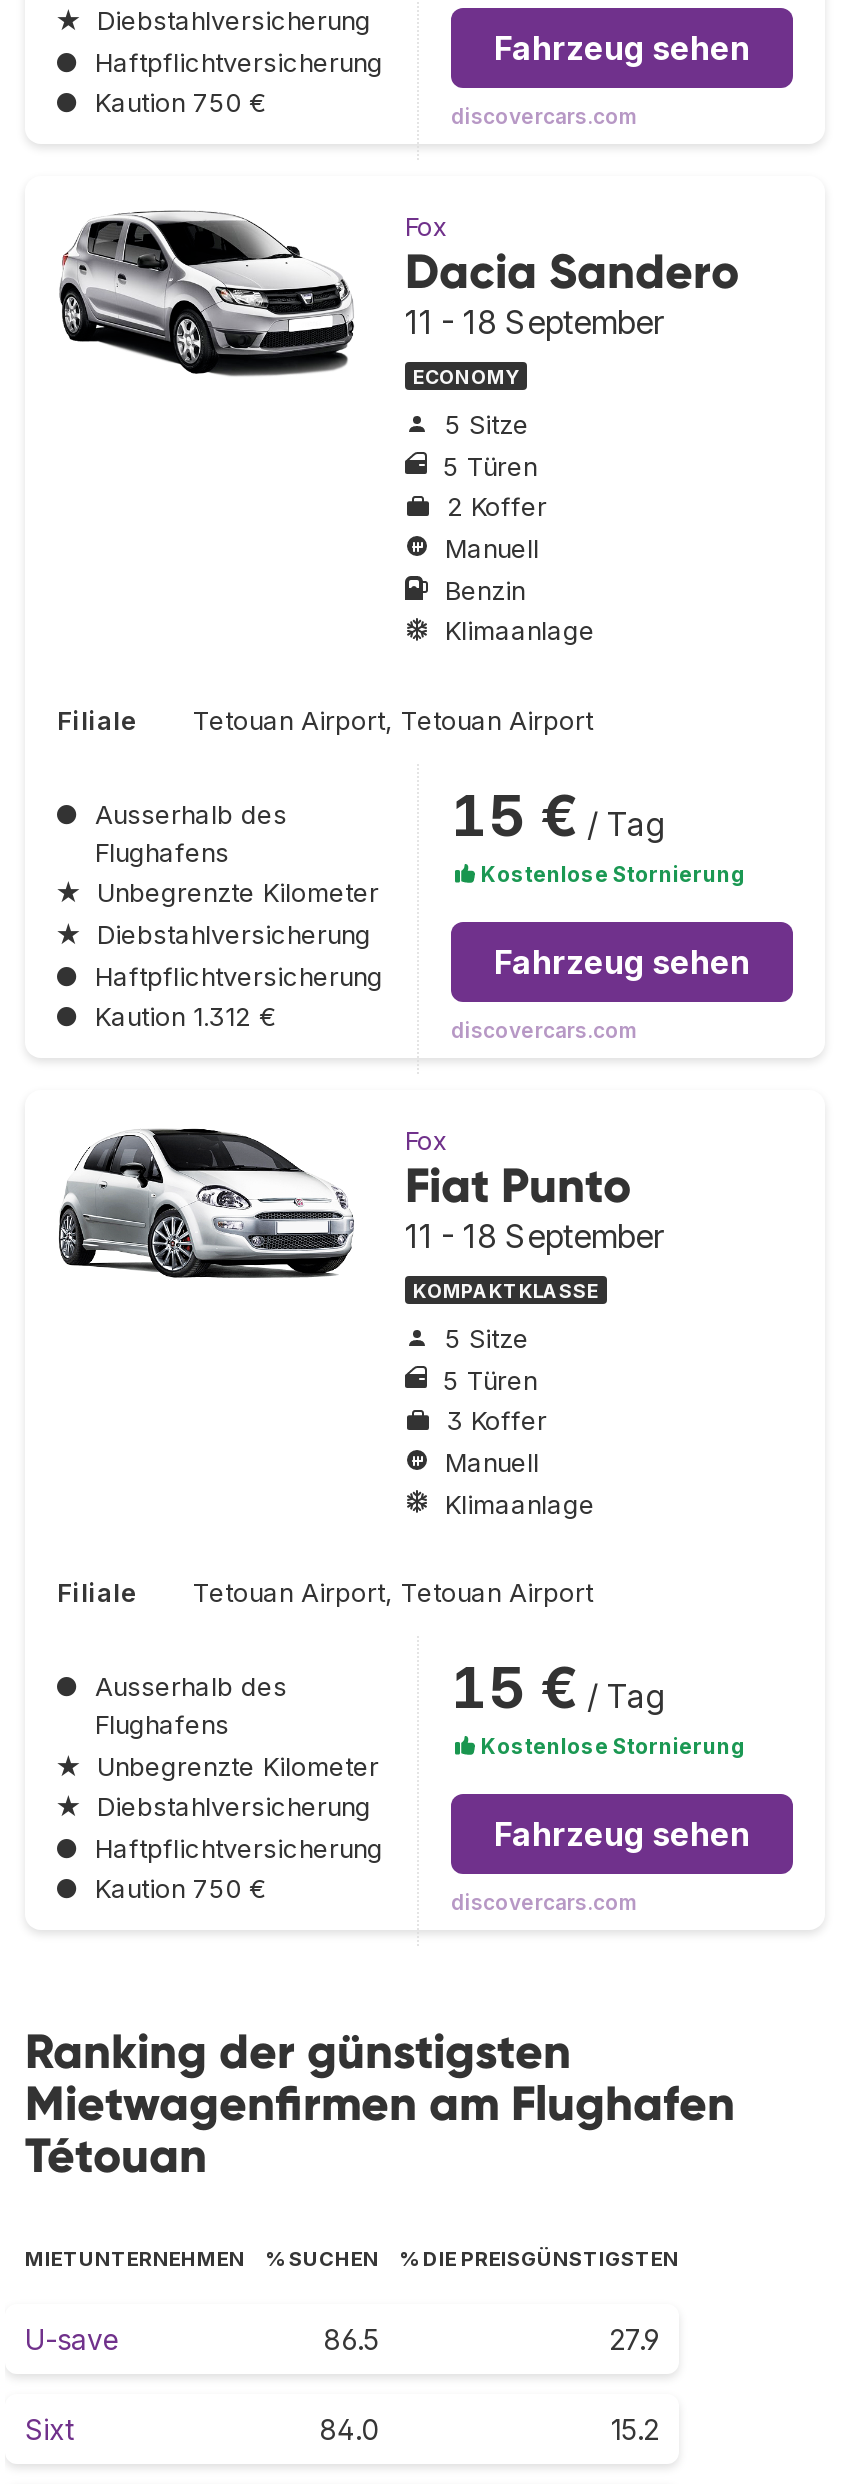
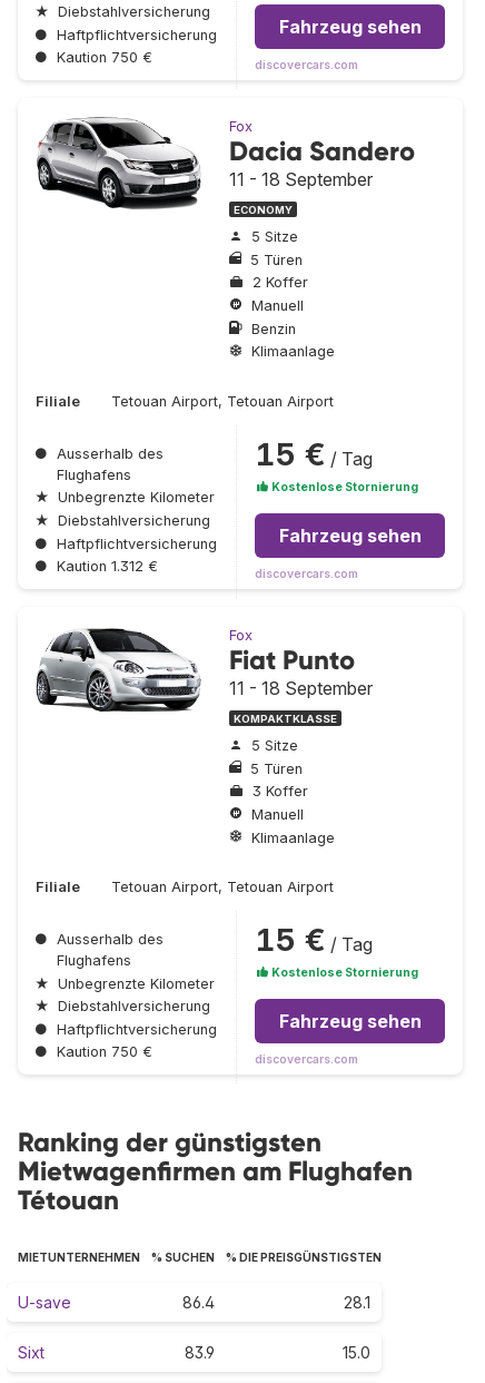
[323,2322,379,2356] 86.5 -> [182,1293,215,1312] 86.4
[609,2322,659,2356] 27.9 -> [344,1293,370,1312] 28.1
[319,2412,379,2446] 84.0 -> [185,1343,215,1362] 83.9
[611,2412,659,2446] 15.2 -> [343,1343,370,1362] 15.0

